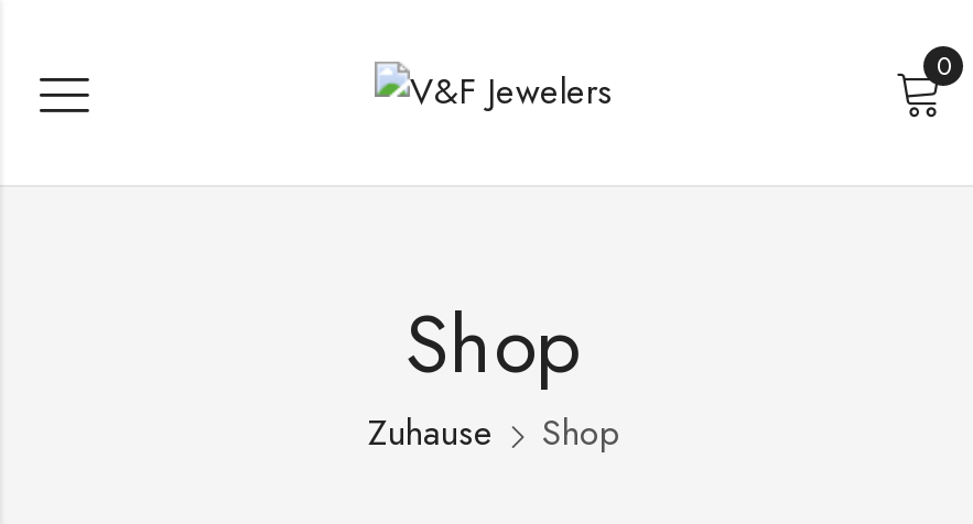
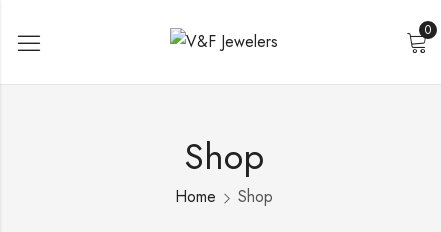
[368,407,494,458] Zuhause -> [175,185,216,208] Home

